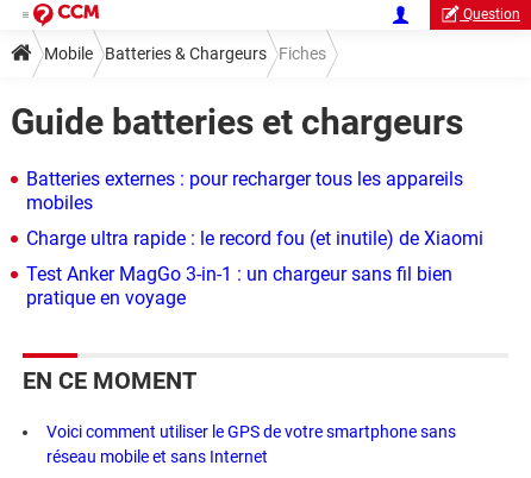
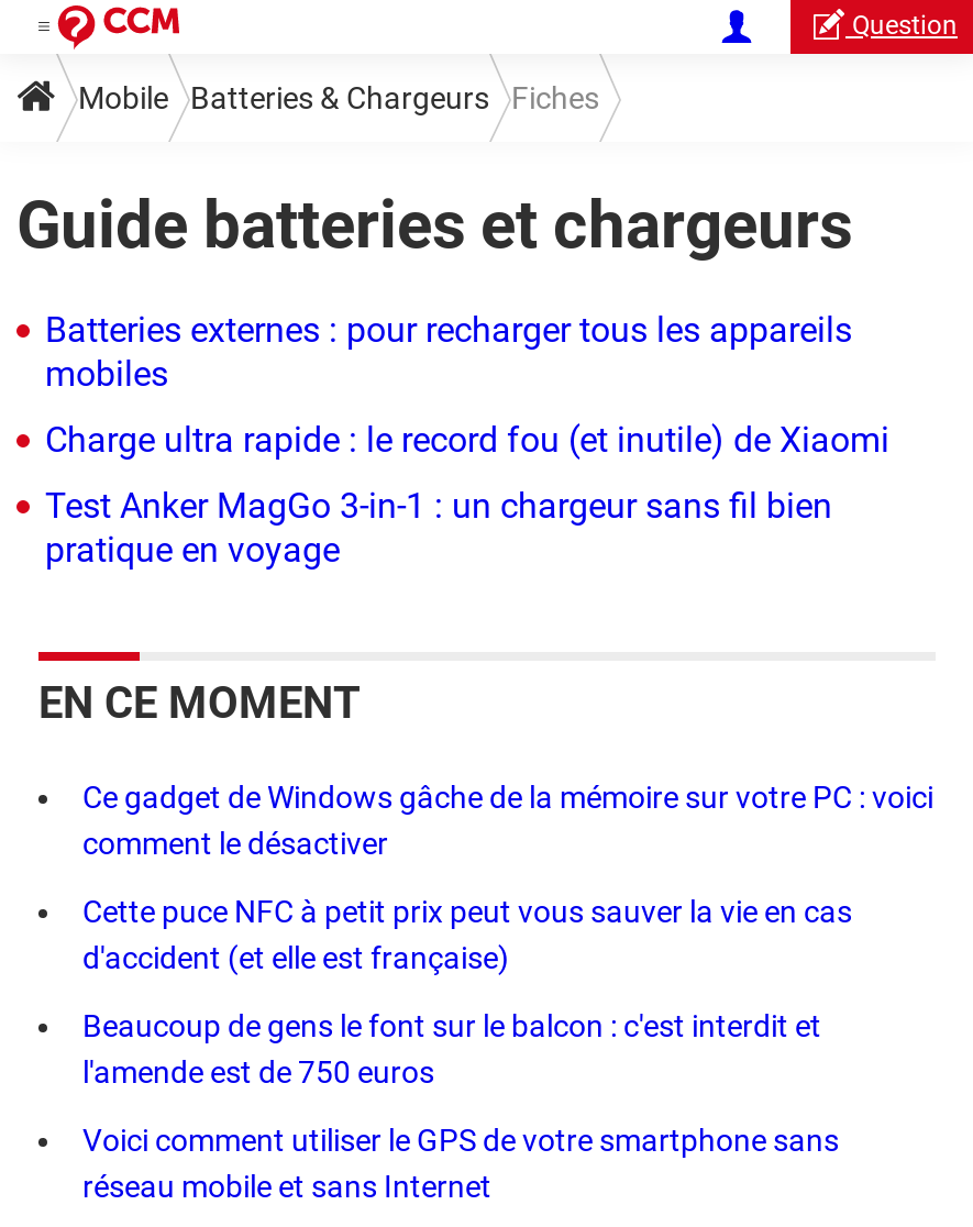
none -> [82,780,933,1090] Ce gadget de Windows gâche de la mémoire sur votre PC : voici | comment le désactiver | Cette puce NFC à petit prix peut vous sauver la vie en cas | d'accident (et elle est française) | Beaucoup de gens le font sur le balcon : c'est interdit et | l'amende est de 750 euros

